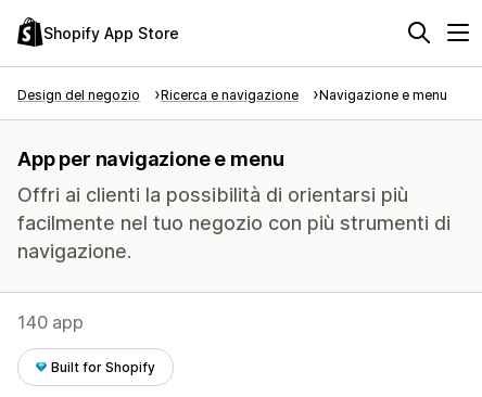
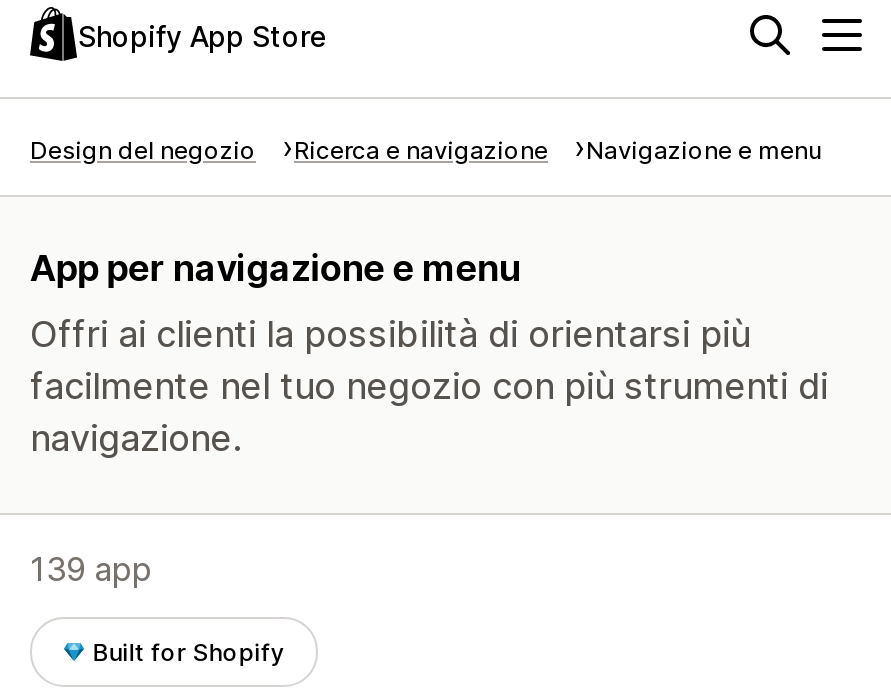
[17,311,84,333] 140 app -> [30,549,152,589] 139 app

